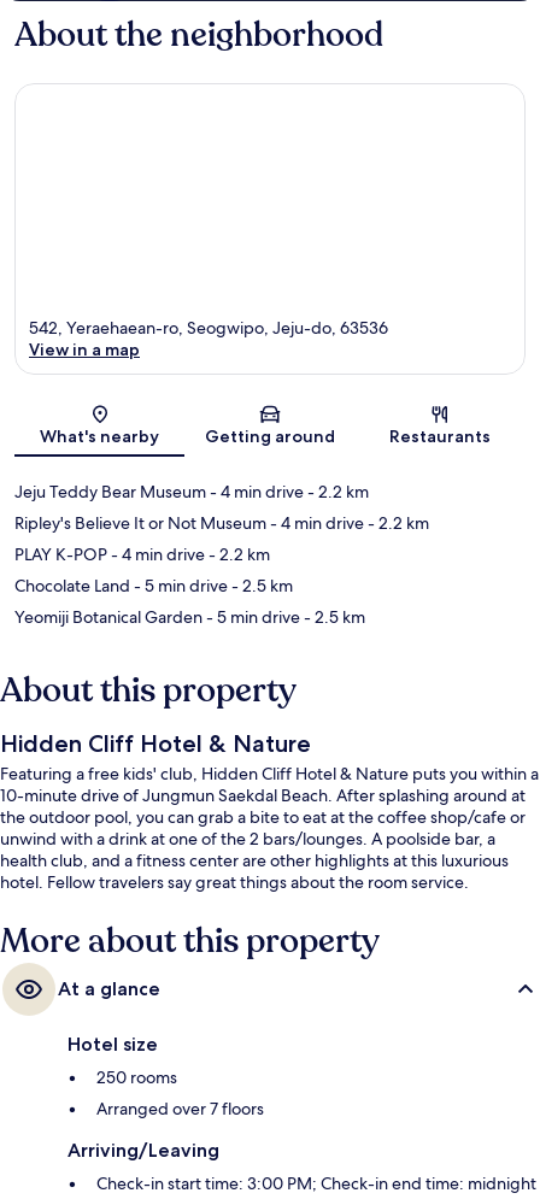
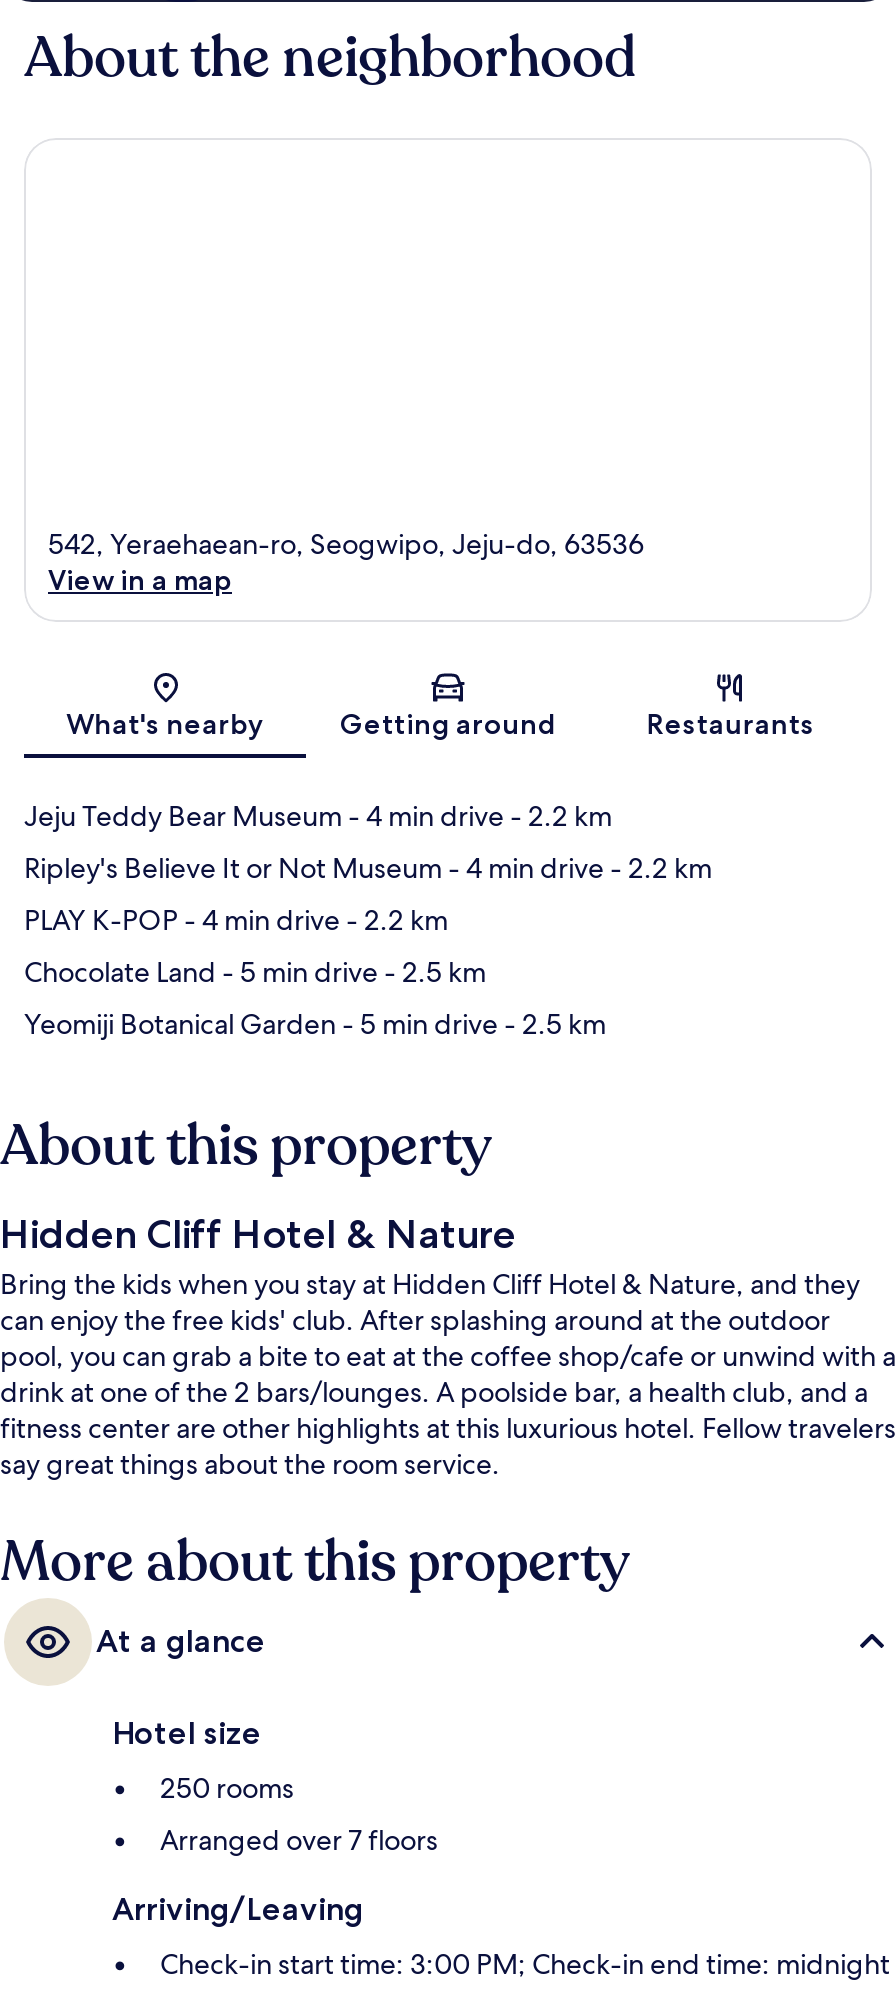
[0,763,539,893] Featuring a free kids' club, Hidden Cliff Hotel & Nature puts you within a | 10-minute drive of Jungmun Saekdal Beach. After splashing around at | the outdoor pool, you can grab a bite to eat at the coffee shop/cafe or | unwind with a drink at one of the 2 bars/lounges. A poolside bar, a | health club, and a fitness center are other highlights at this luxurious | hotel. Fellow travelers say great things about the room service. -> [0,1266,896,1482] Bring the kids when you stay at Hidden Cliff Hotel & Nature, and they | can enjoy the free kids' club. After splashing around at the outdoor | pool, you can grab a bite to eat at the coffee shop/cafe or unwind with a | drink at one of the 2 bars/lounges. A poolside bar, a health club, and a | fitness center are other highlights at this luxurious hotel. Fellow travelers | say great things about the room service.

